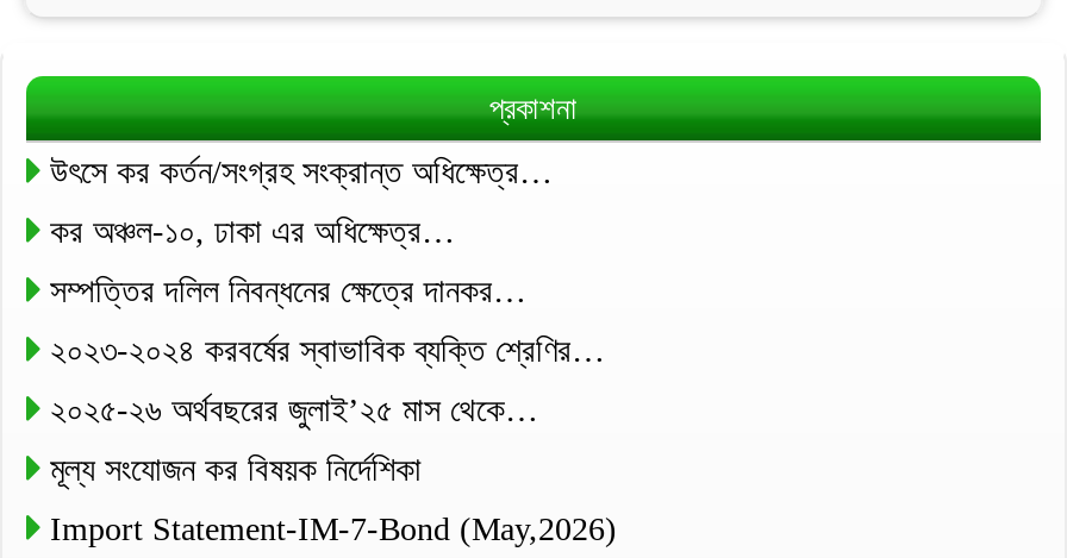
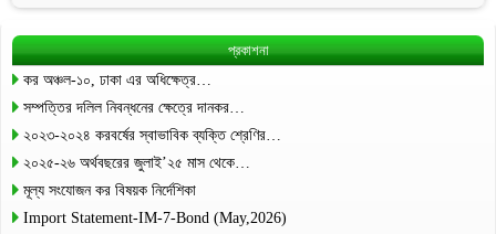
[50,154,553,189] উৎসে কর কর্তন/সংগ্রহ সংক্রান্ত অধিক্ষেত্র… -> none

